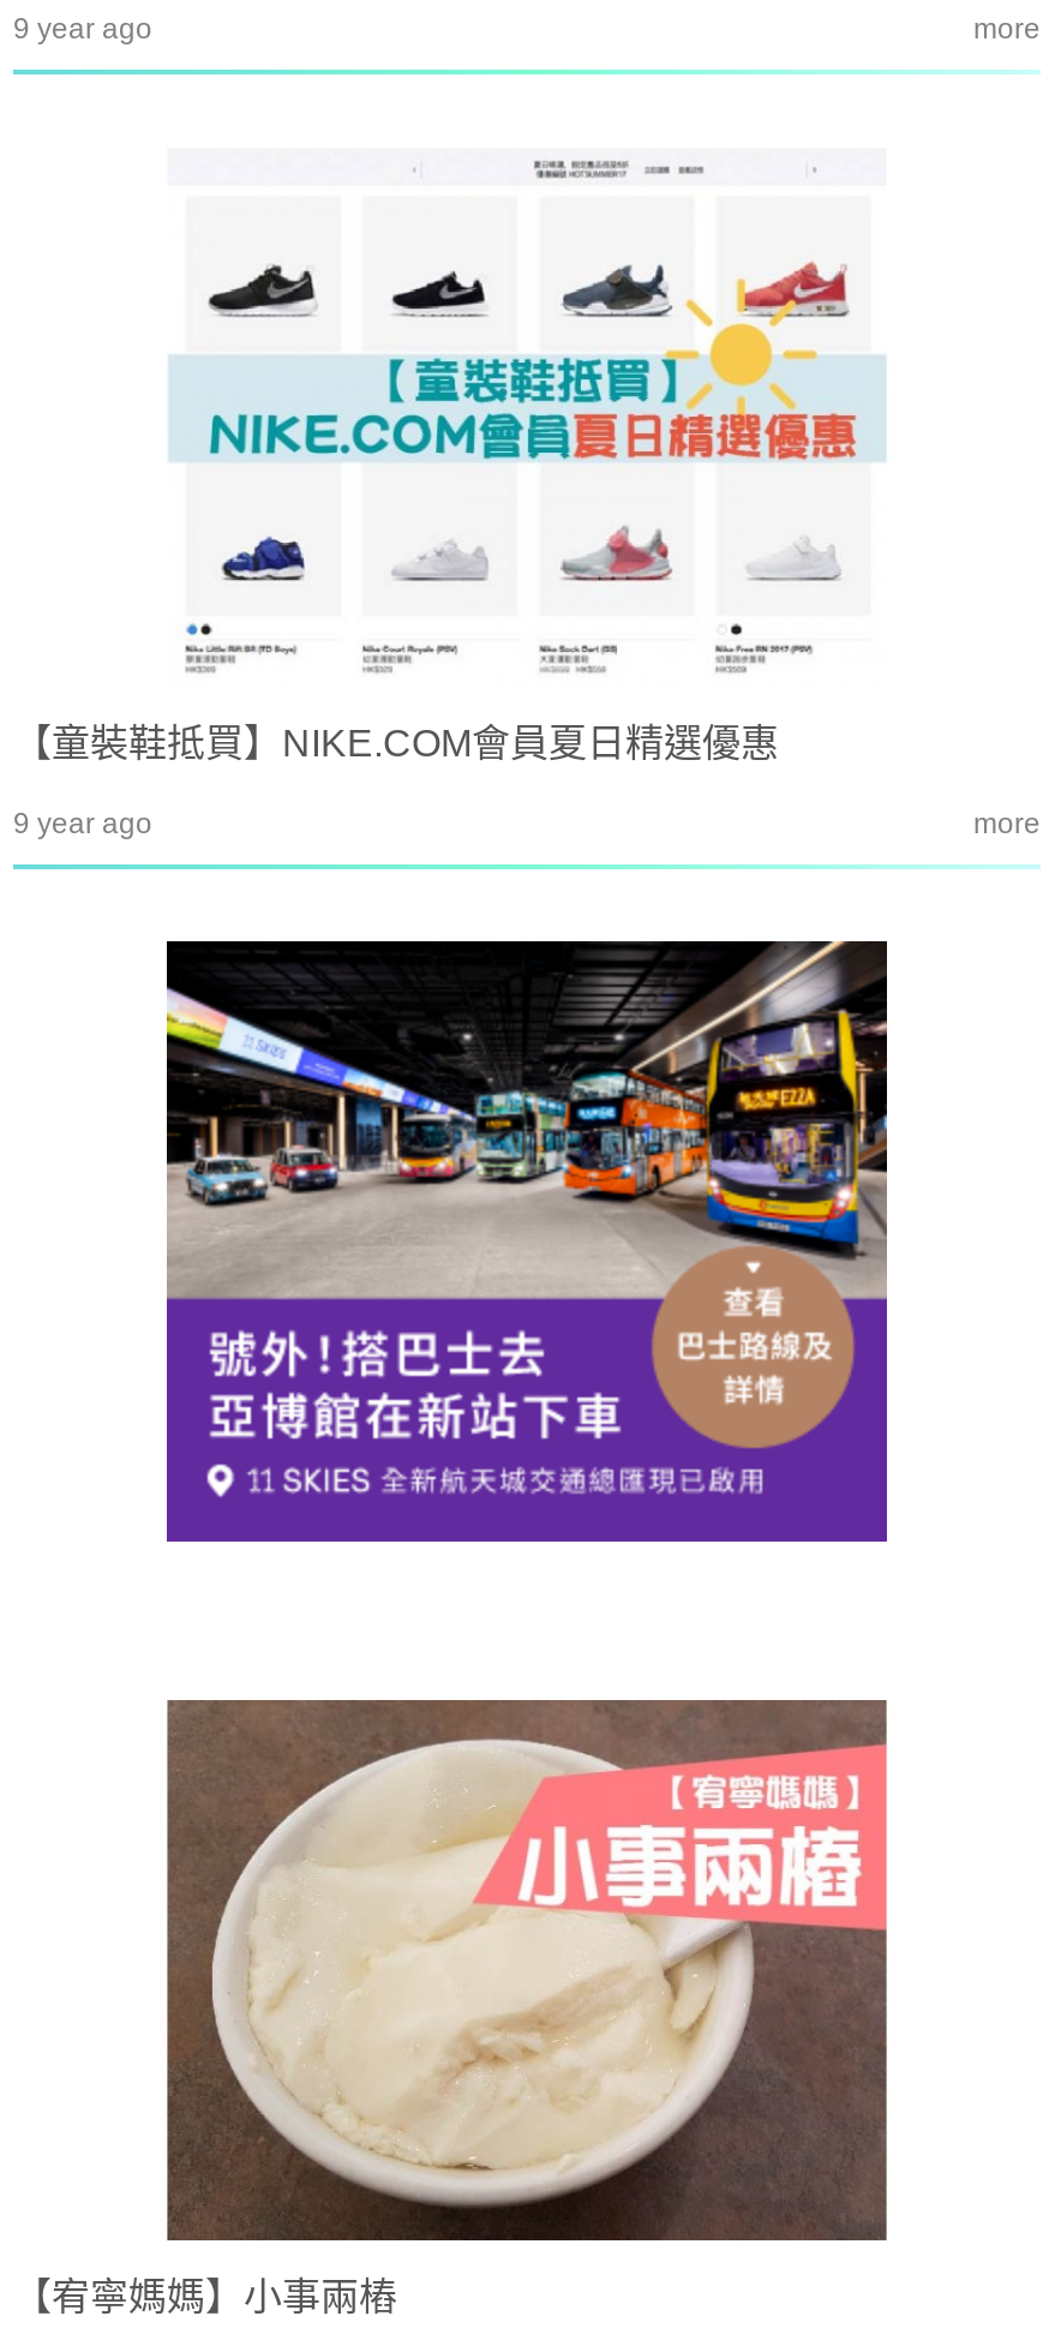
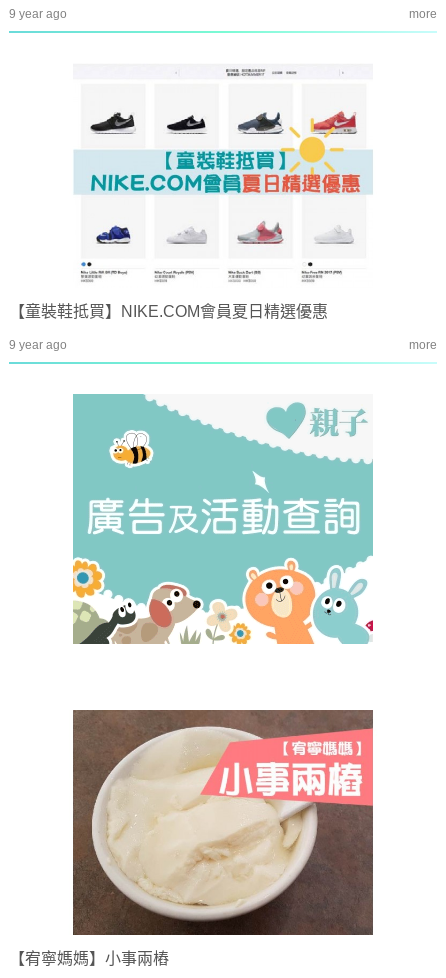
[164,939,889,1544] [image] -> [72,394,374,645] [image]

